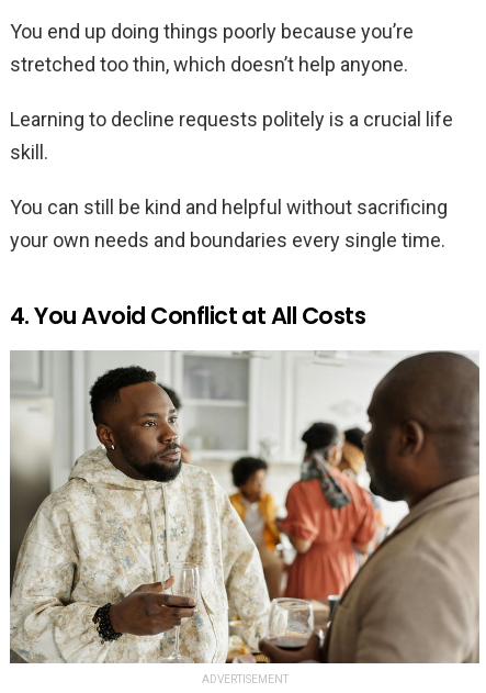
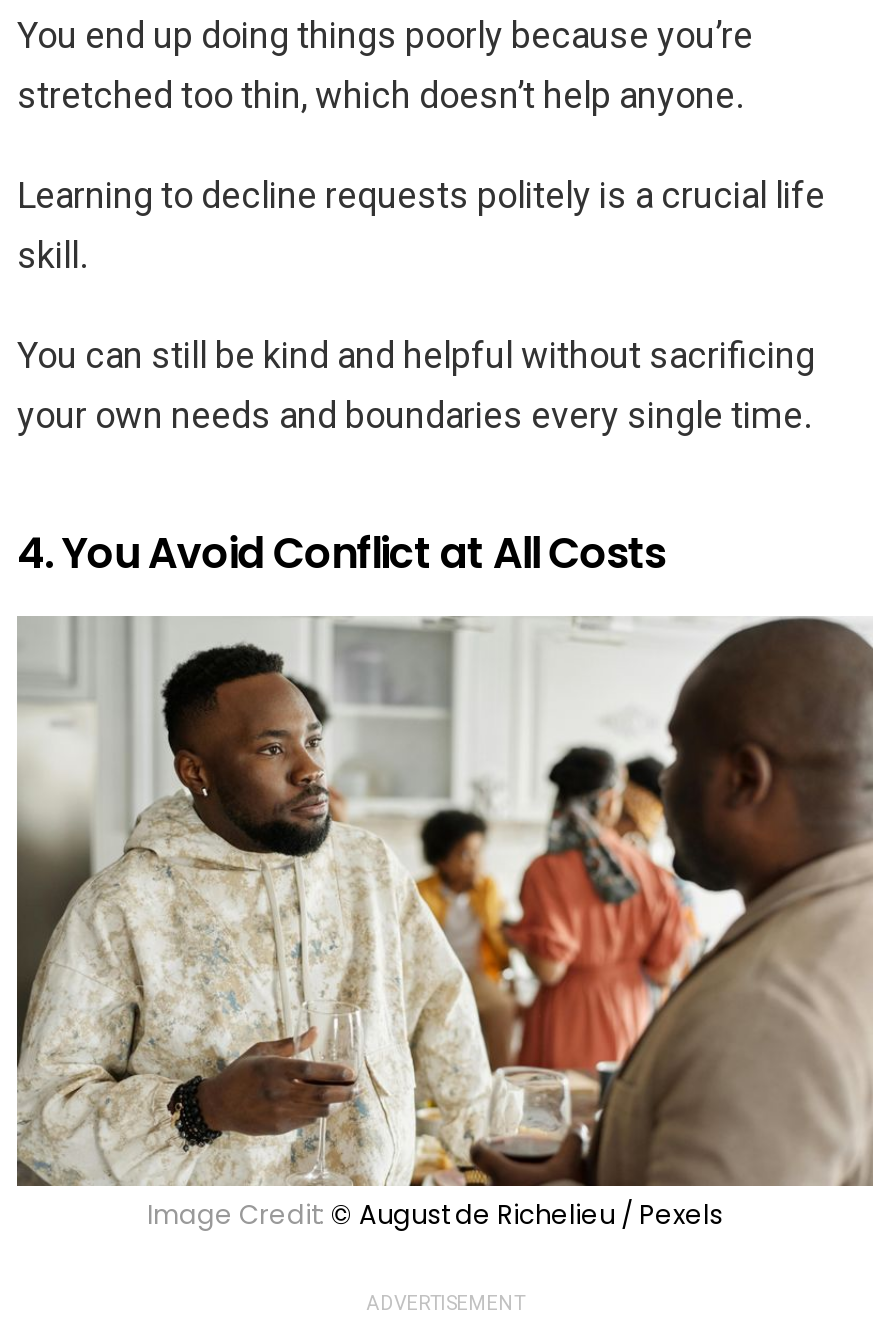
none -> [147,1196,723,1234] Image Credit: © August de Richelieu / Pexels

